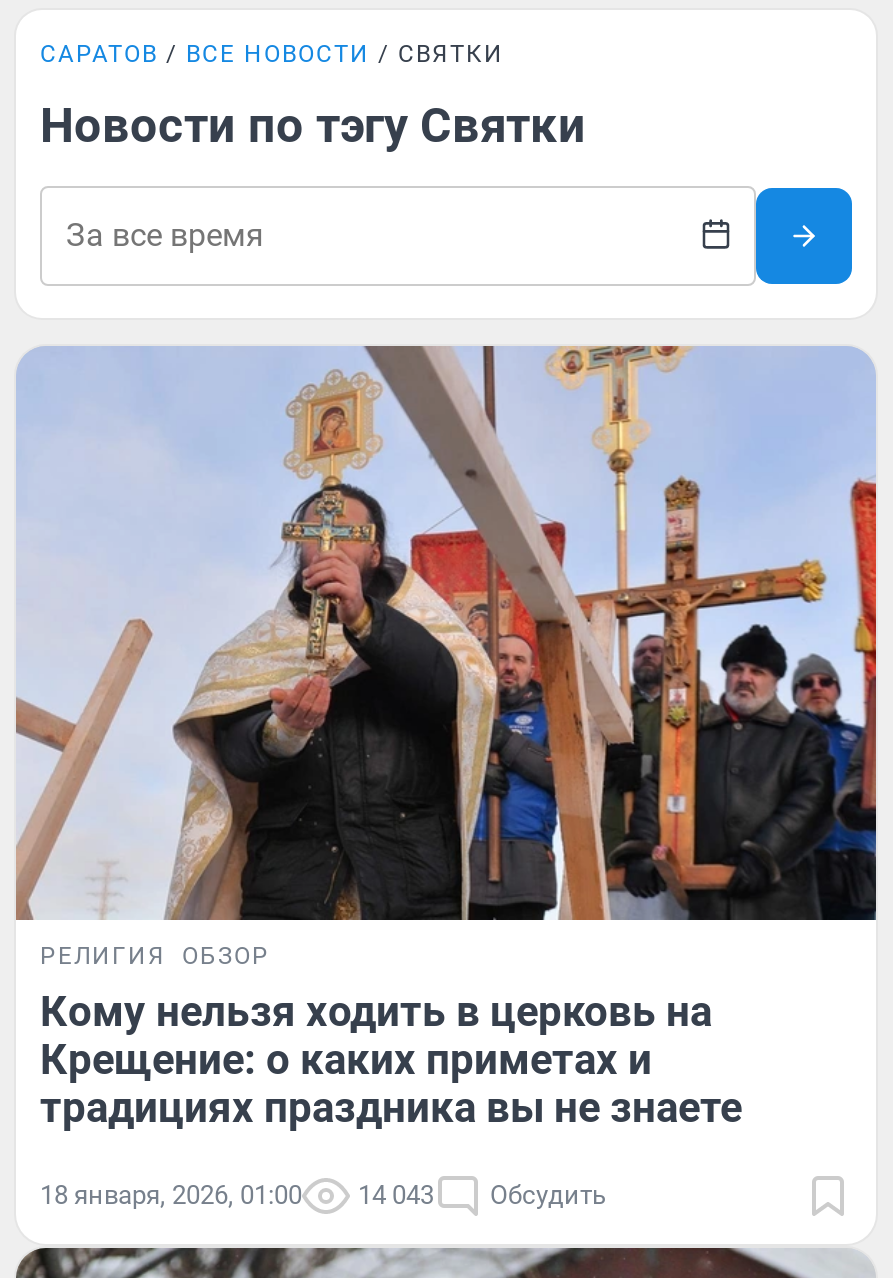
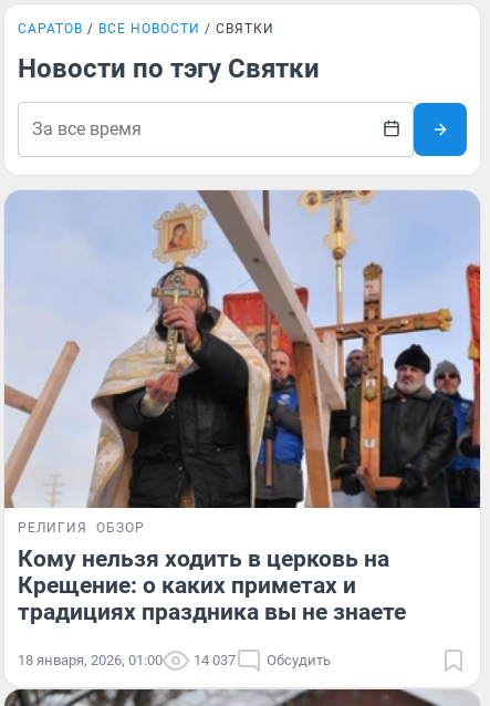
[40,1179,606,1209] 18 января, 2026, 01:00 14 043 Обсудить -> [18,651,331,668] 18 января, 2026, 01:00 14 037 Обсудить

